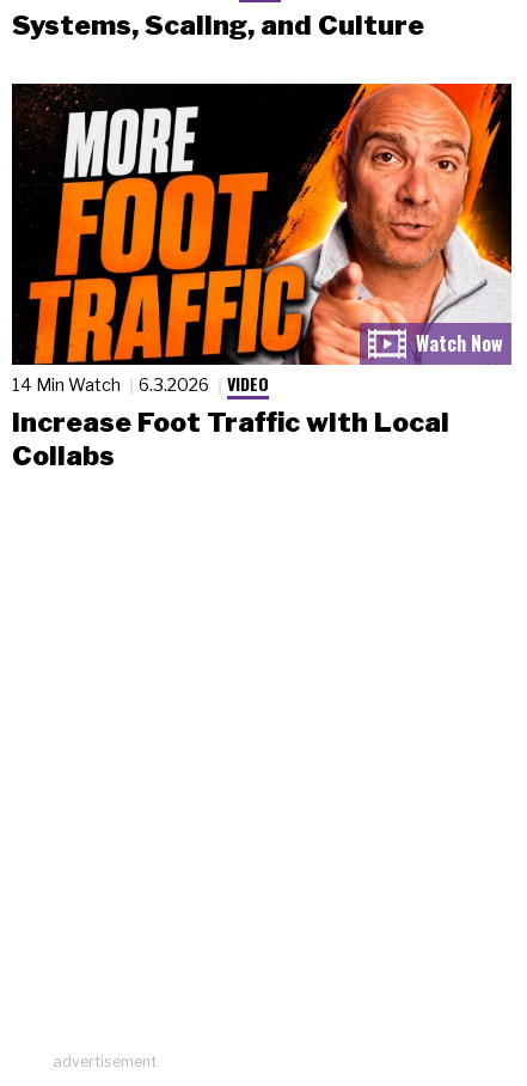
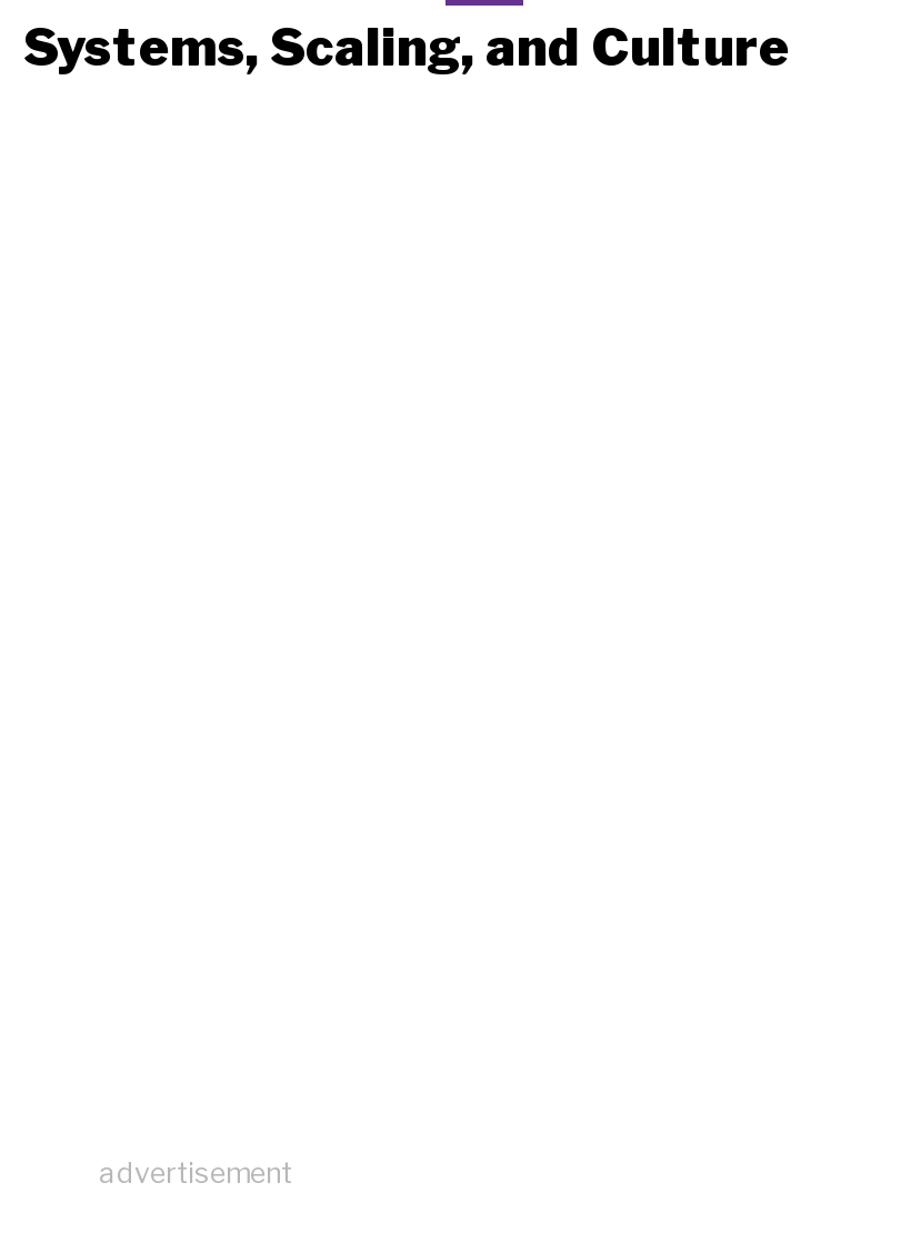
[11,83,513,473] [image] | 14 Min Watch | 6.3.2026 | VIDEO | Increase Foot Traffic with Local | Collabs -> none

